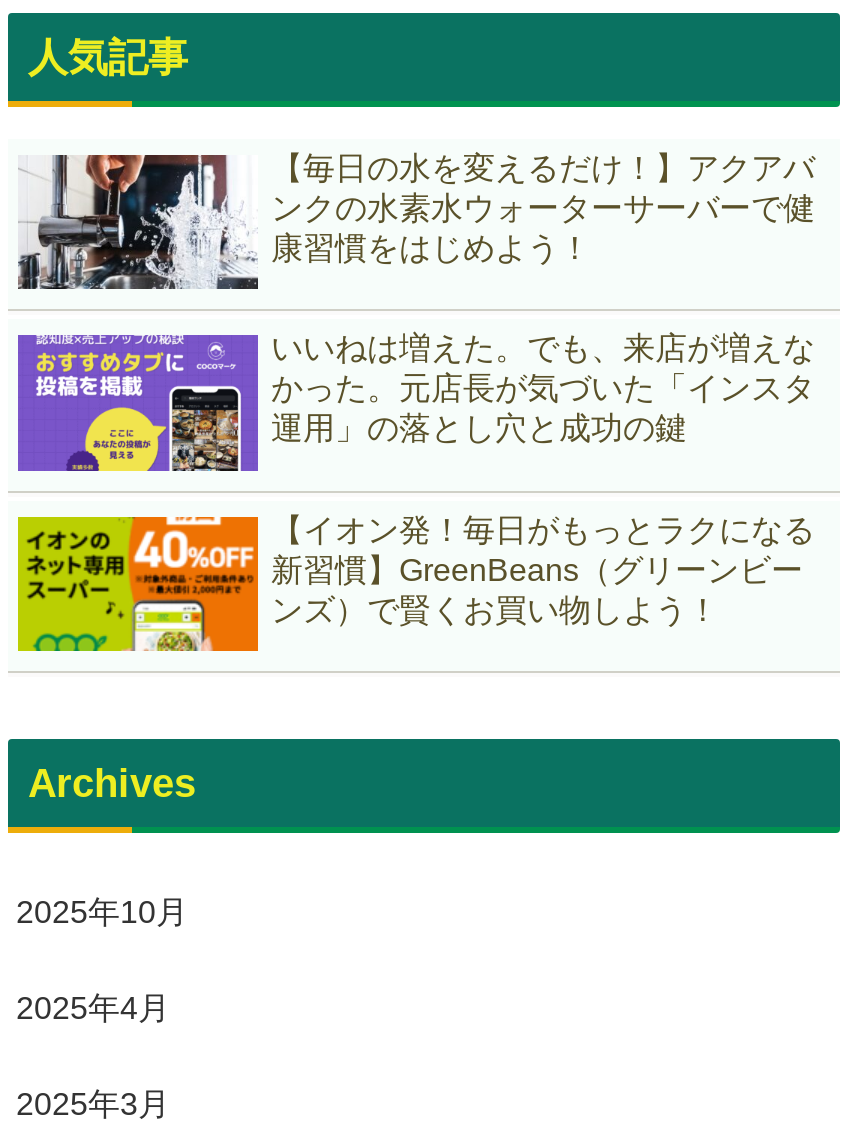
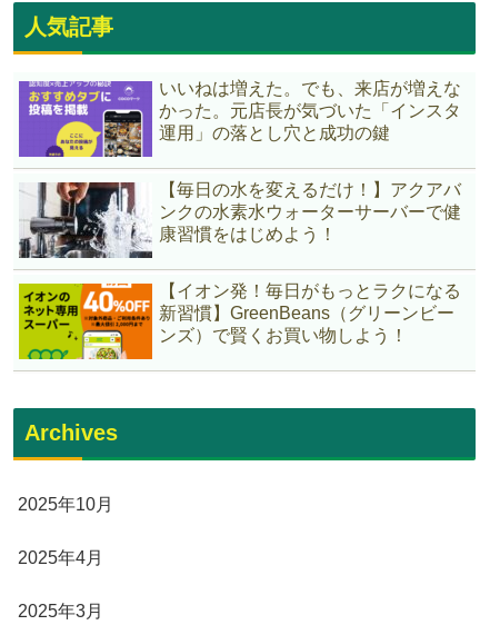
moved [18,151,815,290] -> [19,180,462,259]: [image] | 【毎日の水を変えるだけ！】アクアバ | ンクの水素水ウォーターサーバーで健 | 康習慣をはじめよう！
moved [24,332,815,476] -> [22,79,462,159]: [image] | いいねは増えた。でも、来店が増えな | かった。元店長が気づいた「インスタ | 運用」の落とし穴と成功の鍵

